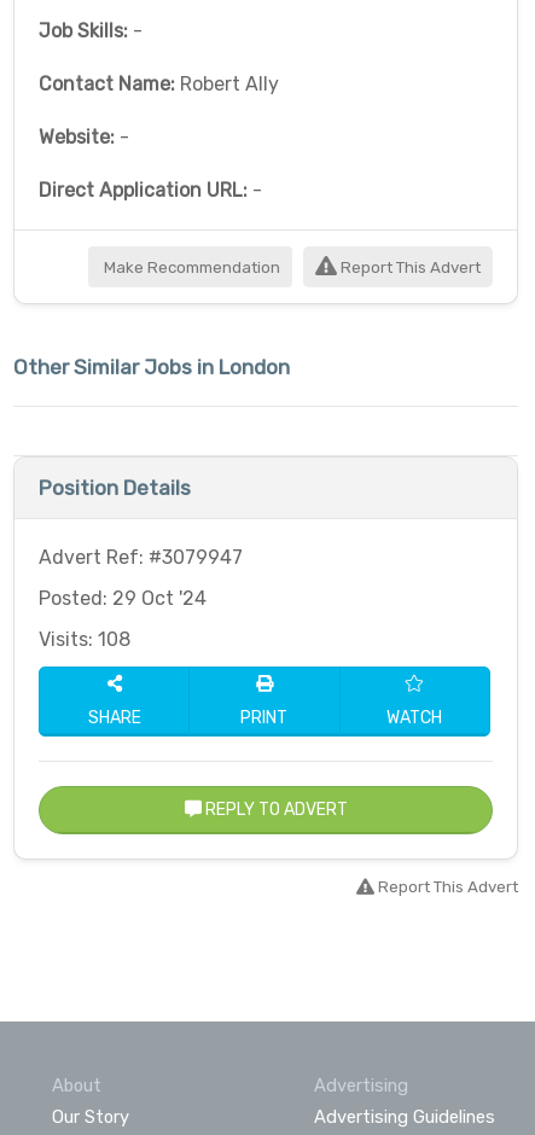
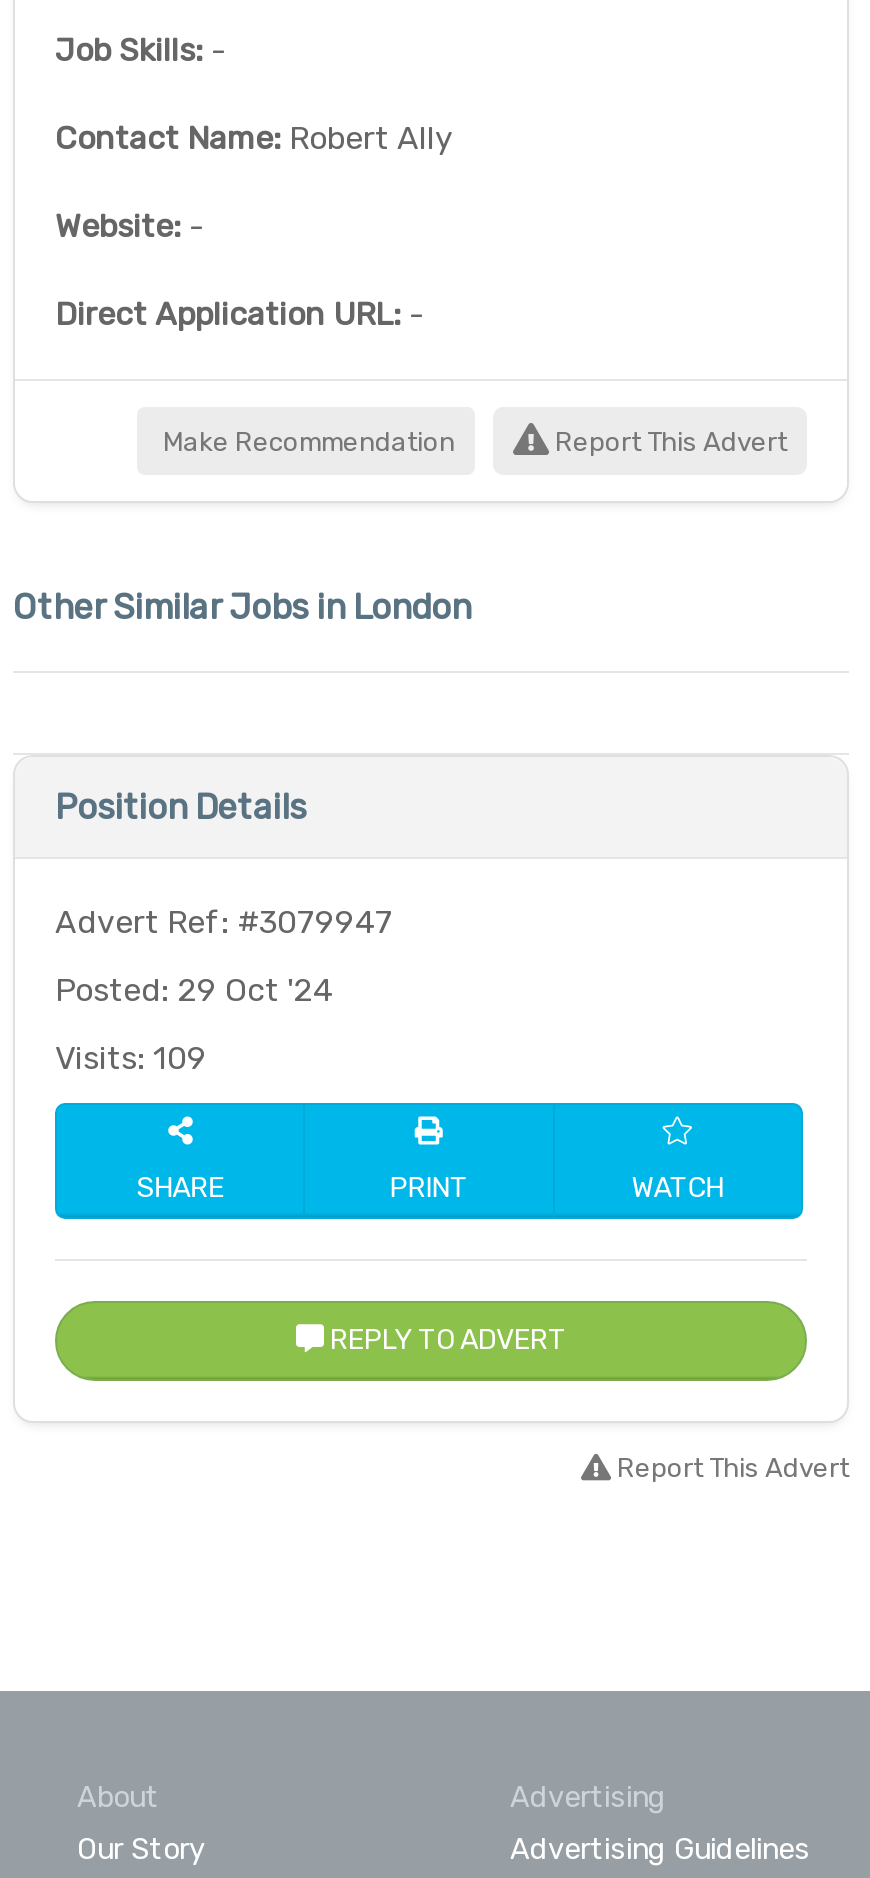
[39,628,130,651] Visits: 108 -> [55,1039,207,1077] Visits: 109

